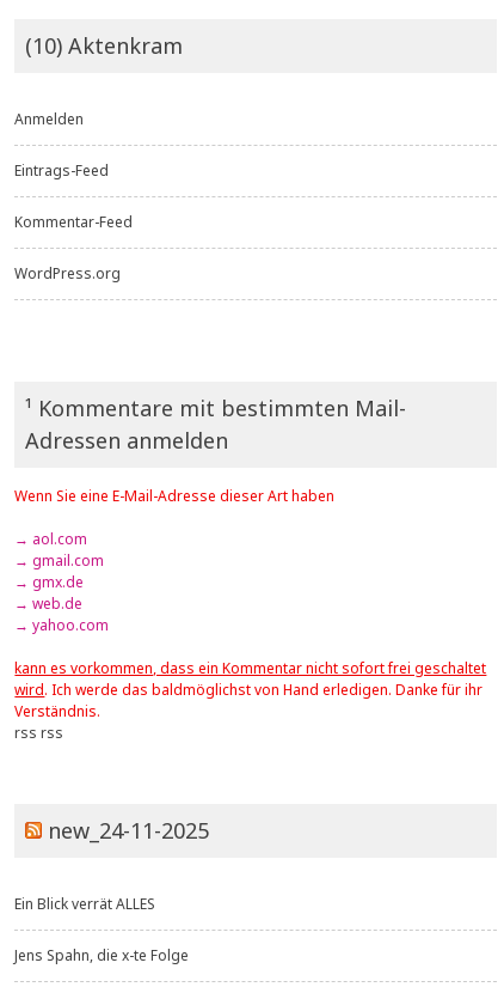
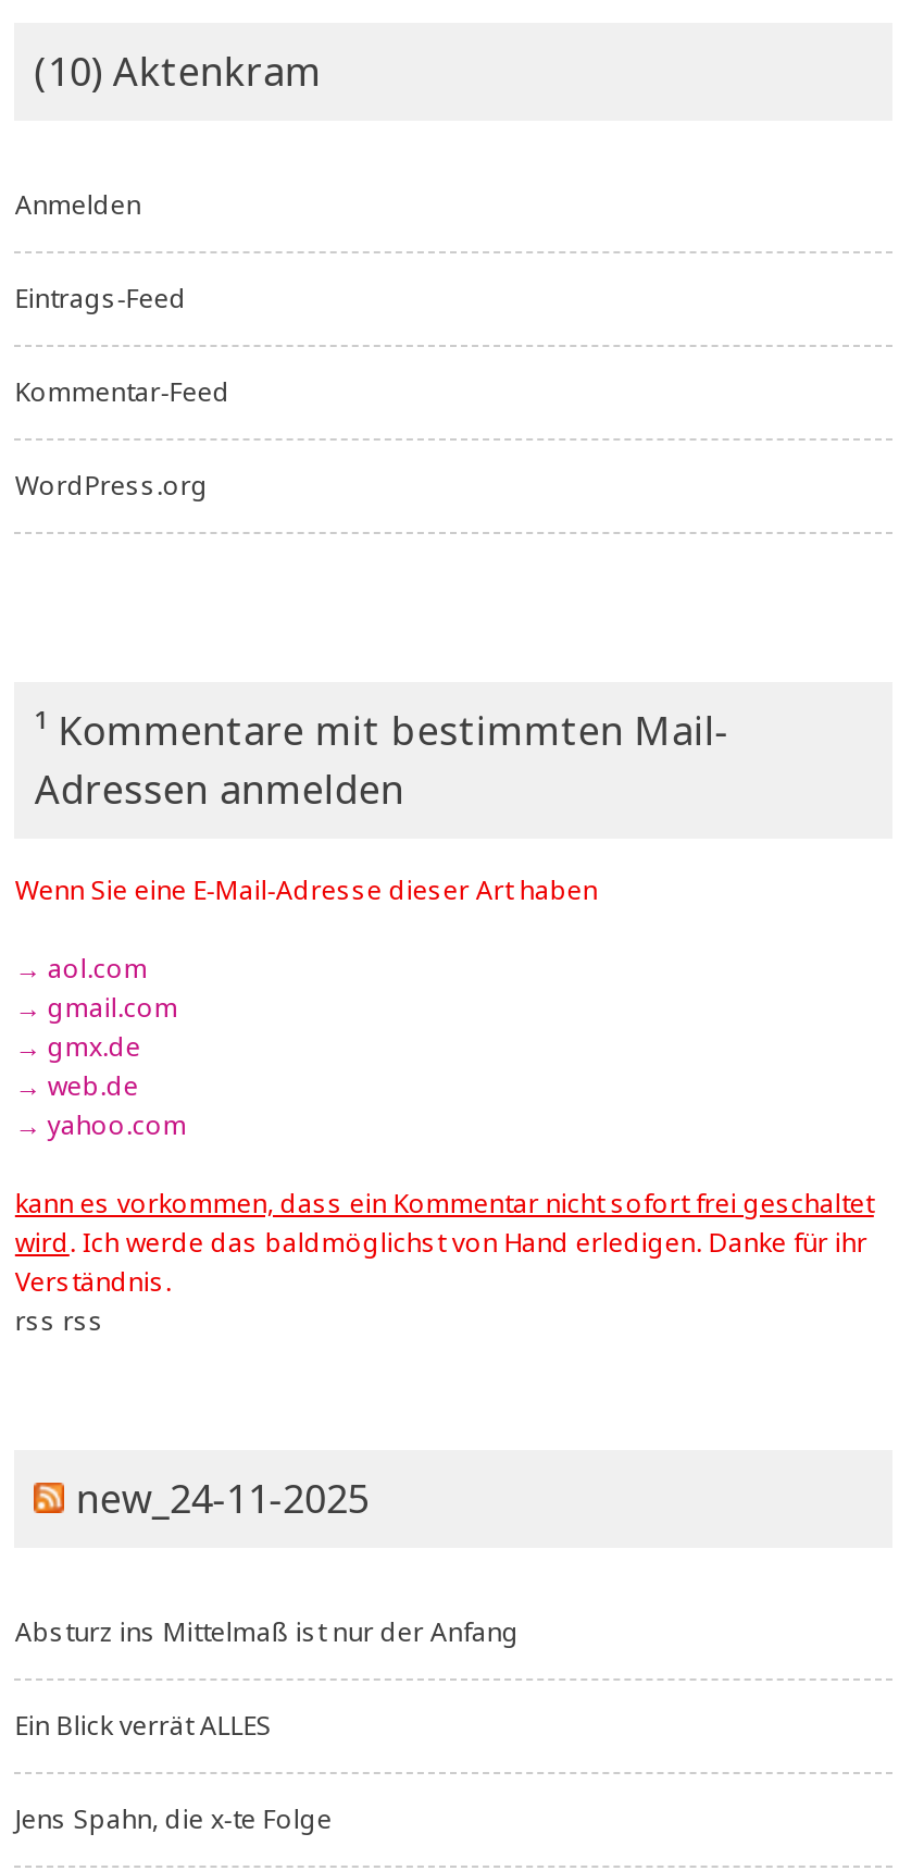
none -> [15,1612,519,1649] Absturz ins Mittelmaß ist nur der Anfang

